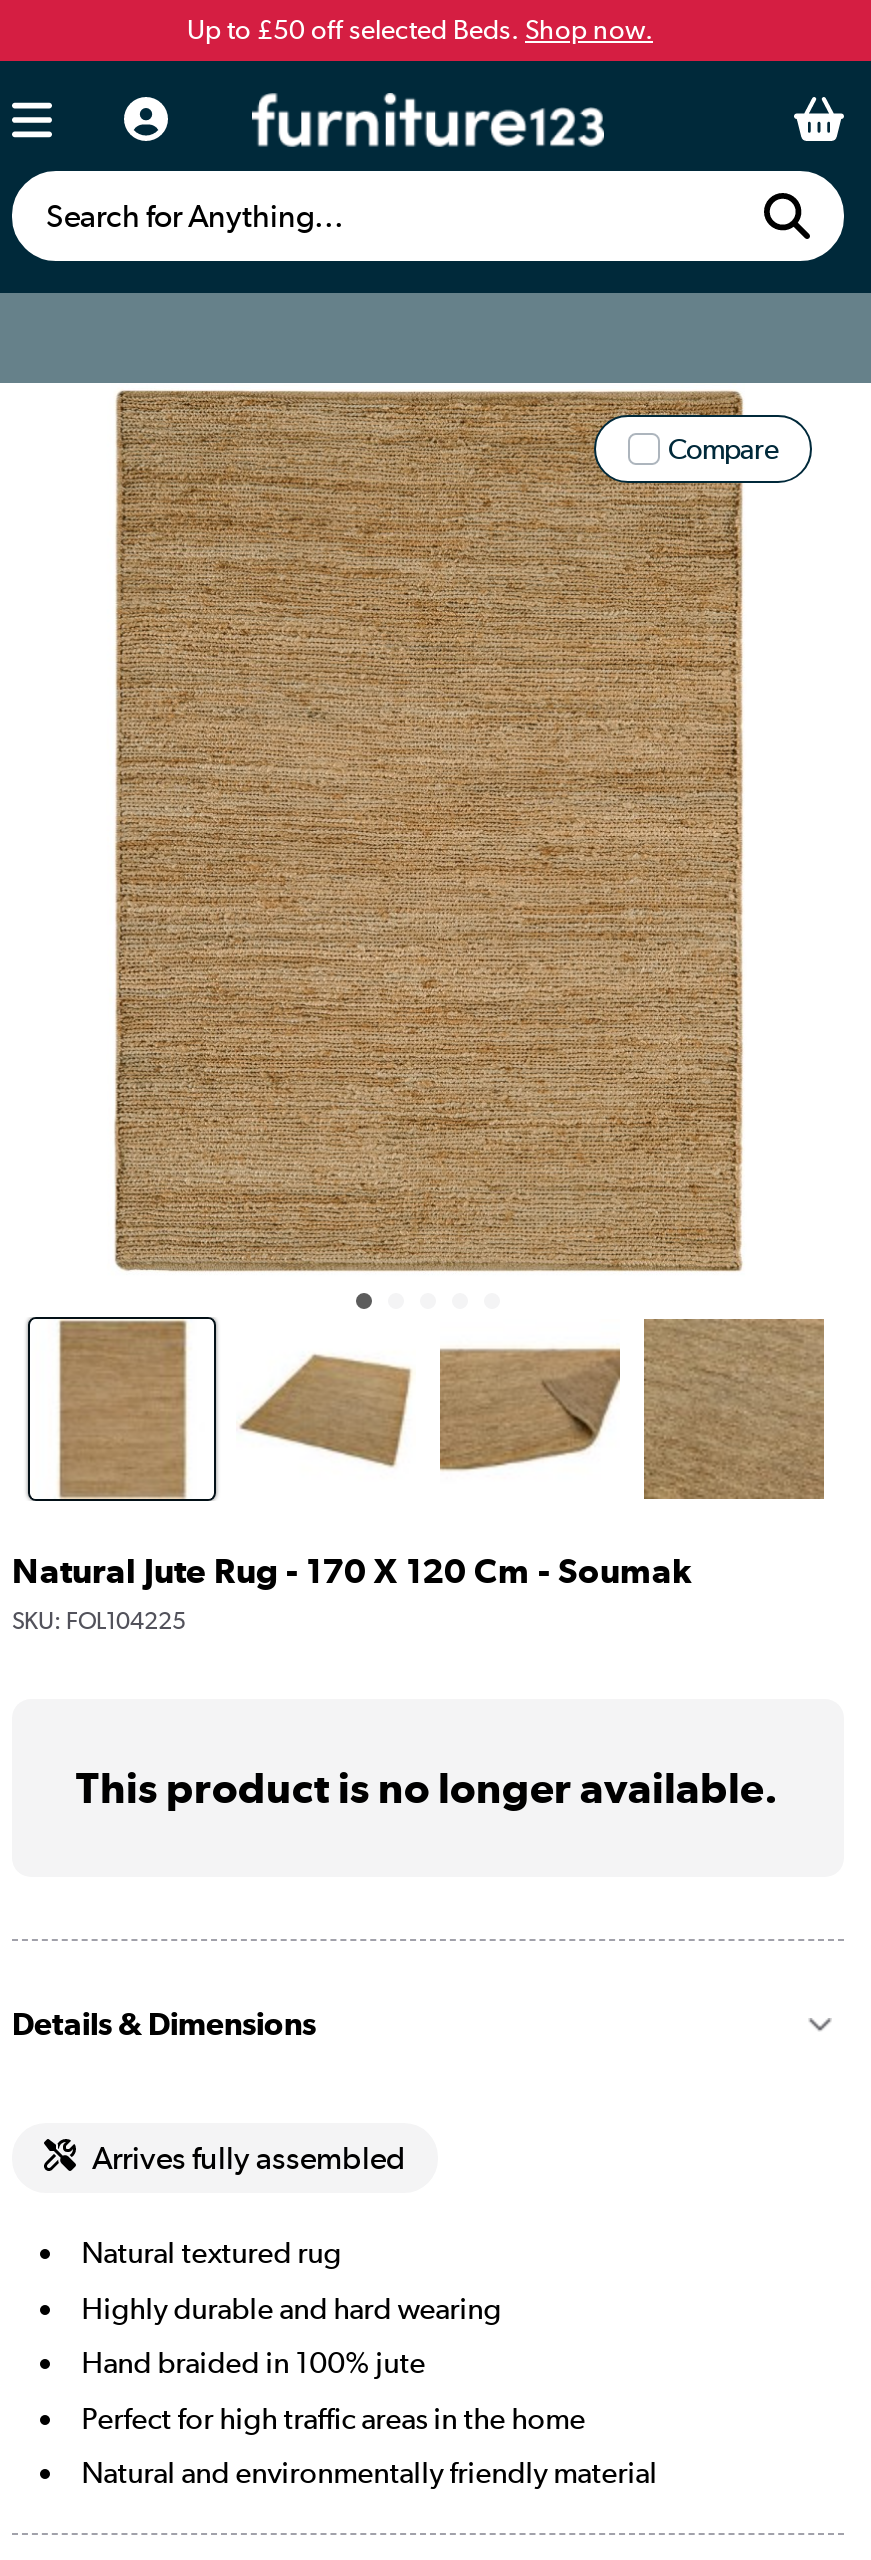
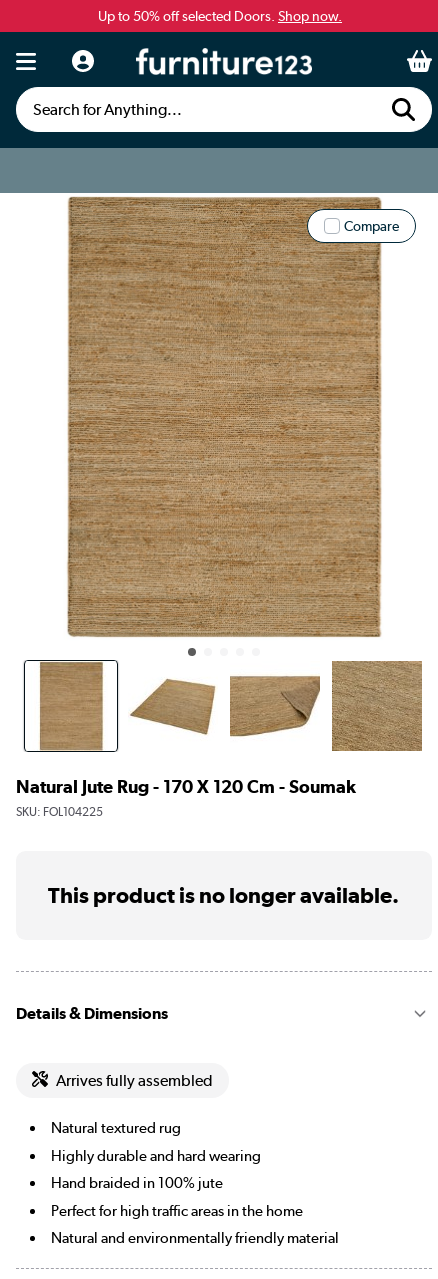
[187,13,653,45] Up to £50 off selected Beds. Shop now. -> [98,8,342,24] Up to 50% off selected Doors. Shop now.

